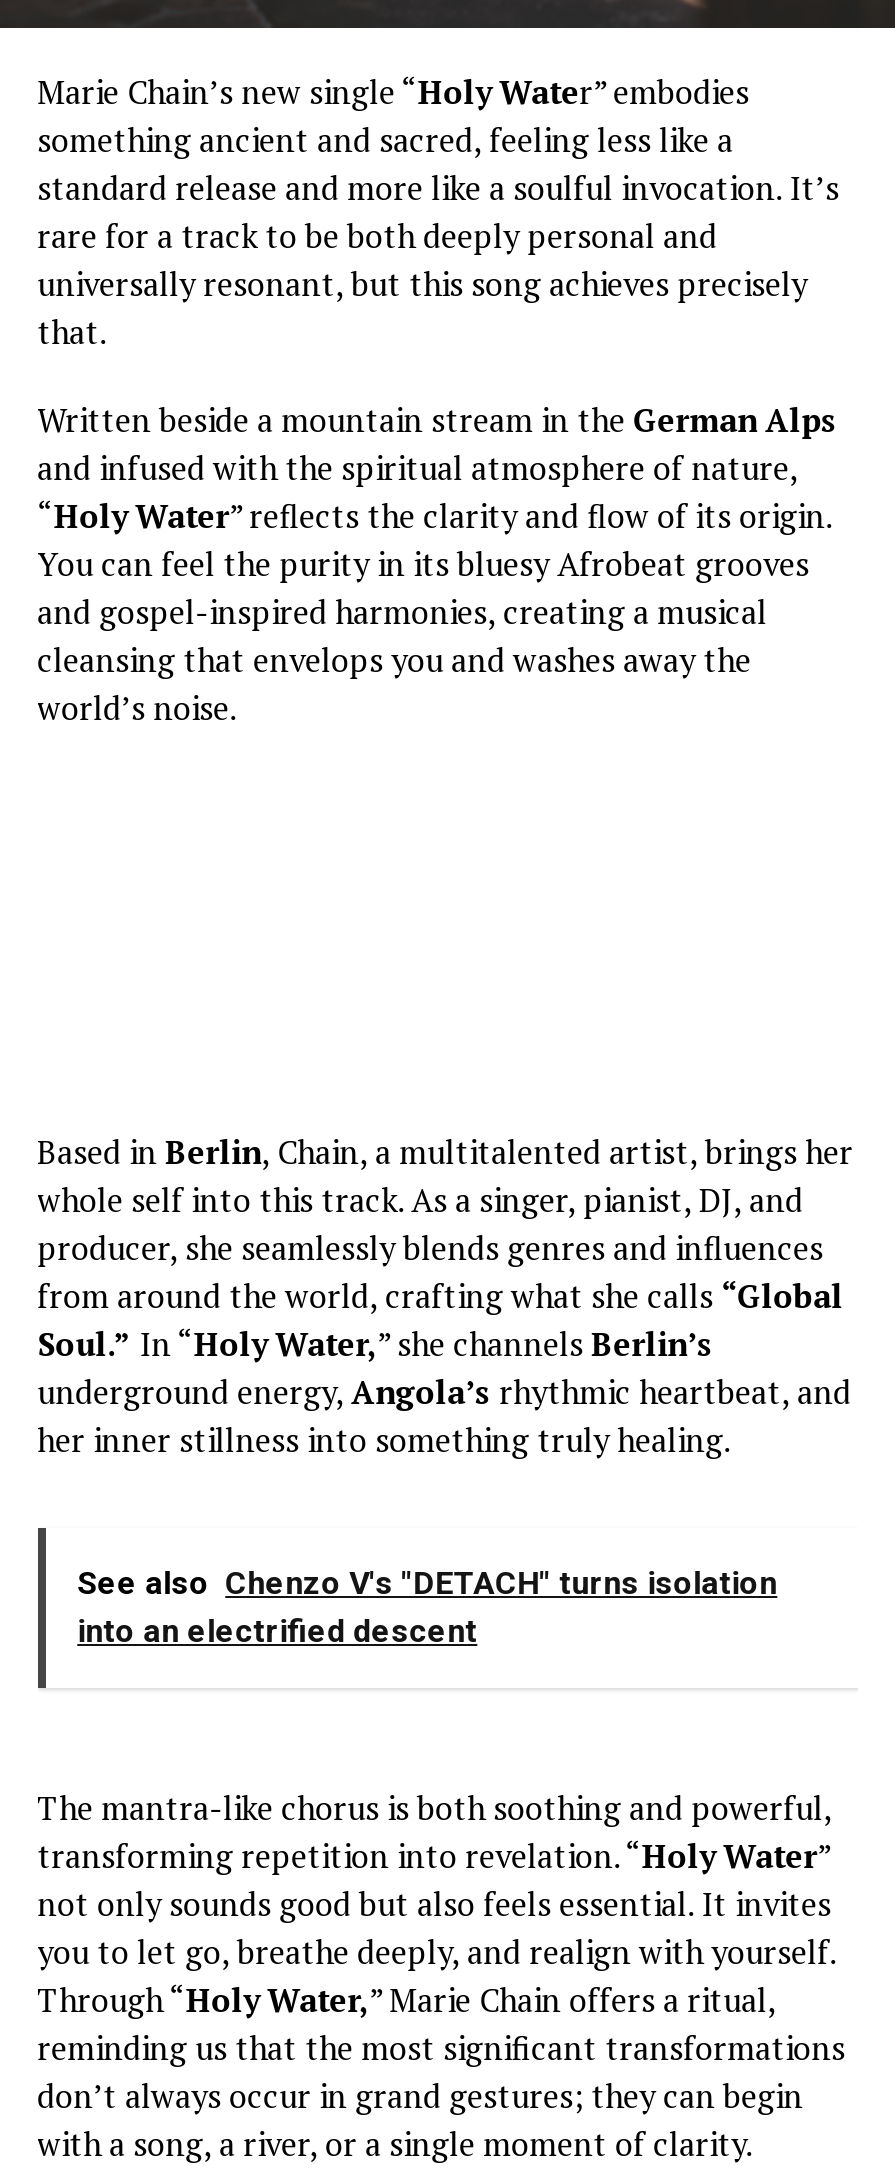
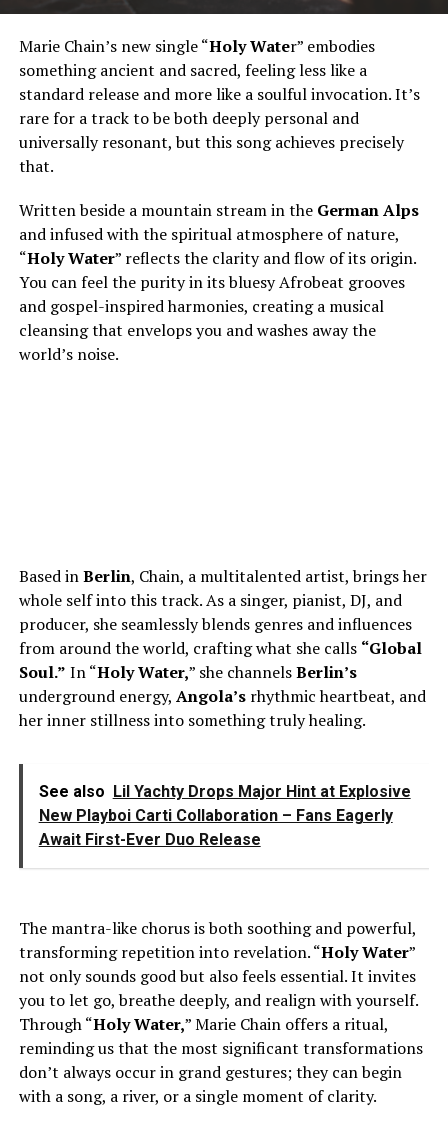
[77,1564,777,1650] See also Chenzo V's "DETACH" turns isolation | into an electrified descent -> [39,782,411,849] See also Lil Yachty Drops Major Hint at Explosive | New Playboi Carti Collaboration – Fans Eagerly | Await First-Ever Duo Release

